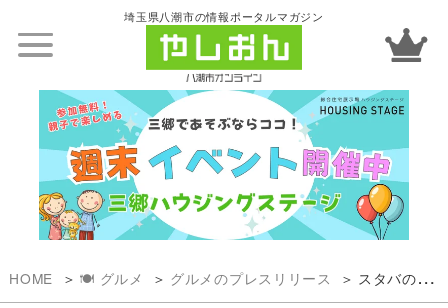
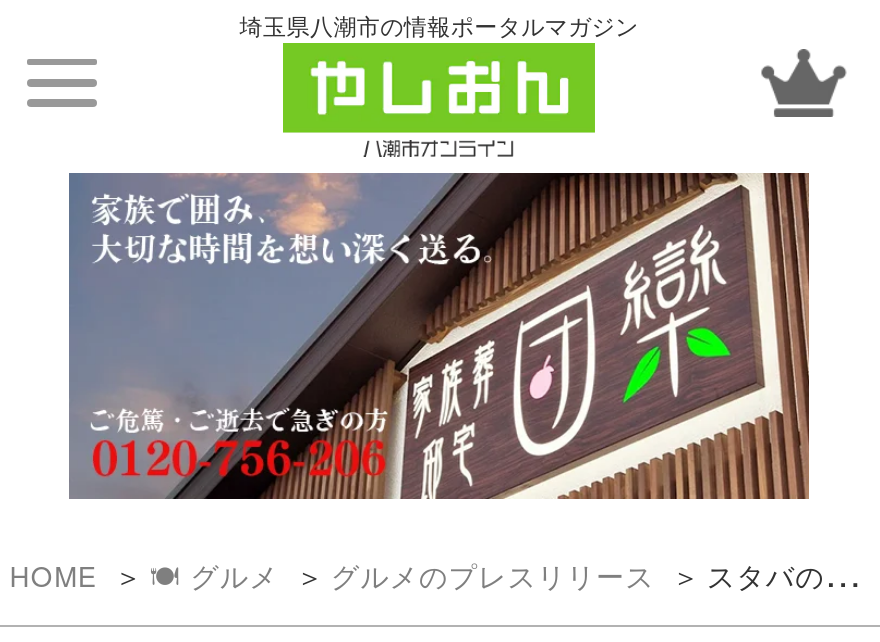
[38,89,410,241] [image] -> [67,171,811,501] [image]

